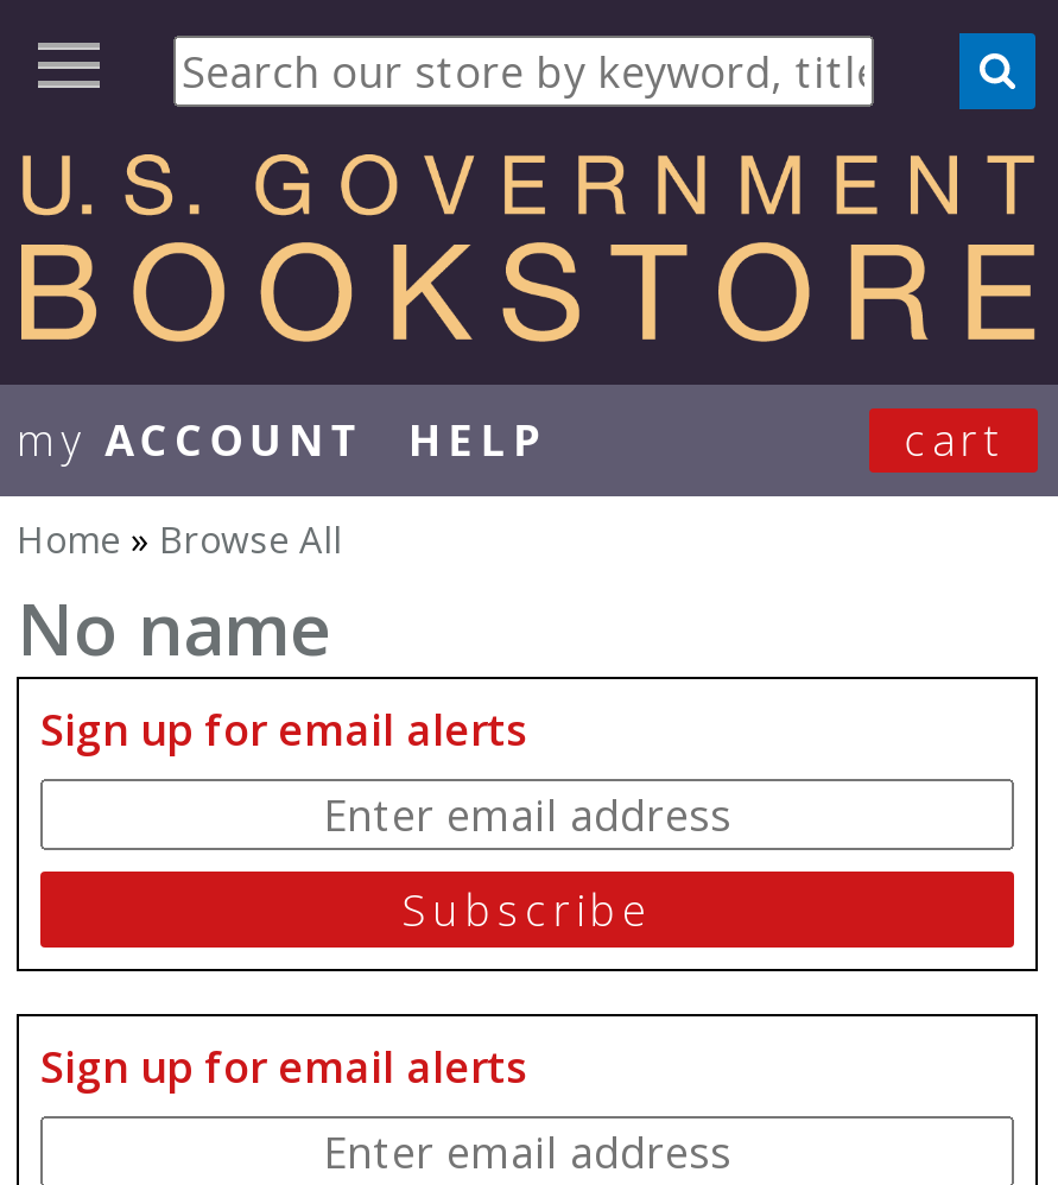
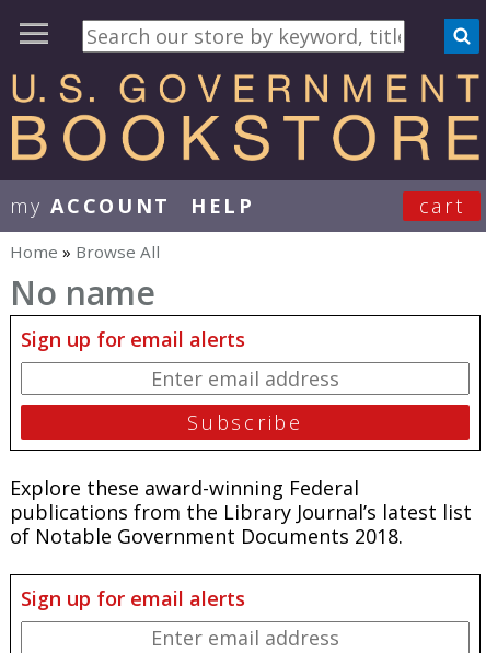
none -> [10,474,472,549] Explore these award-winning Federal | publications from the Library Journal’s latest list | of Notable Government Documents 2018.

